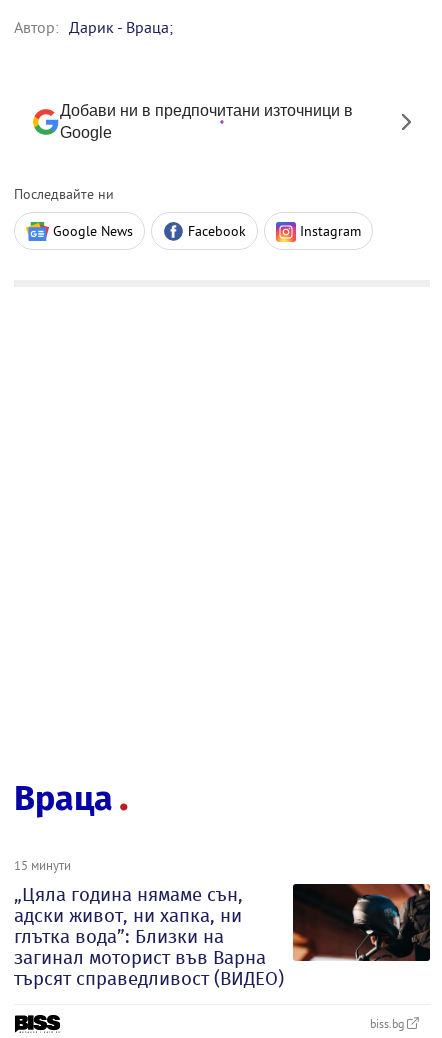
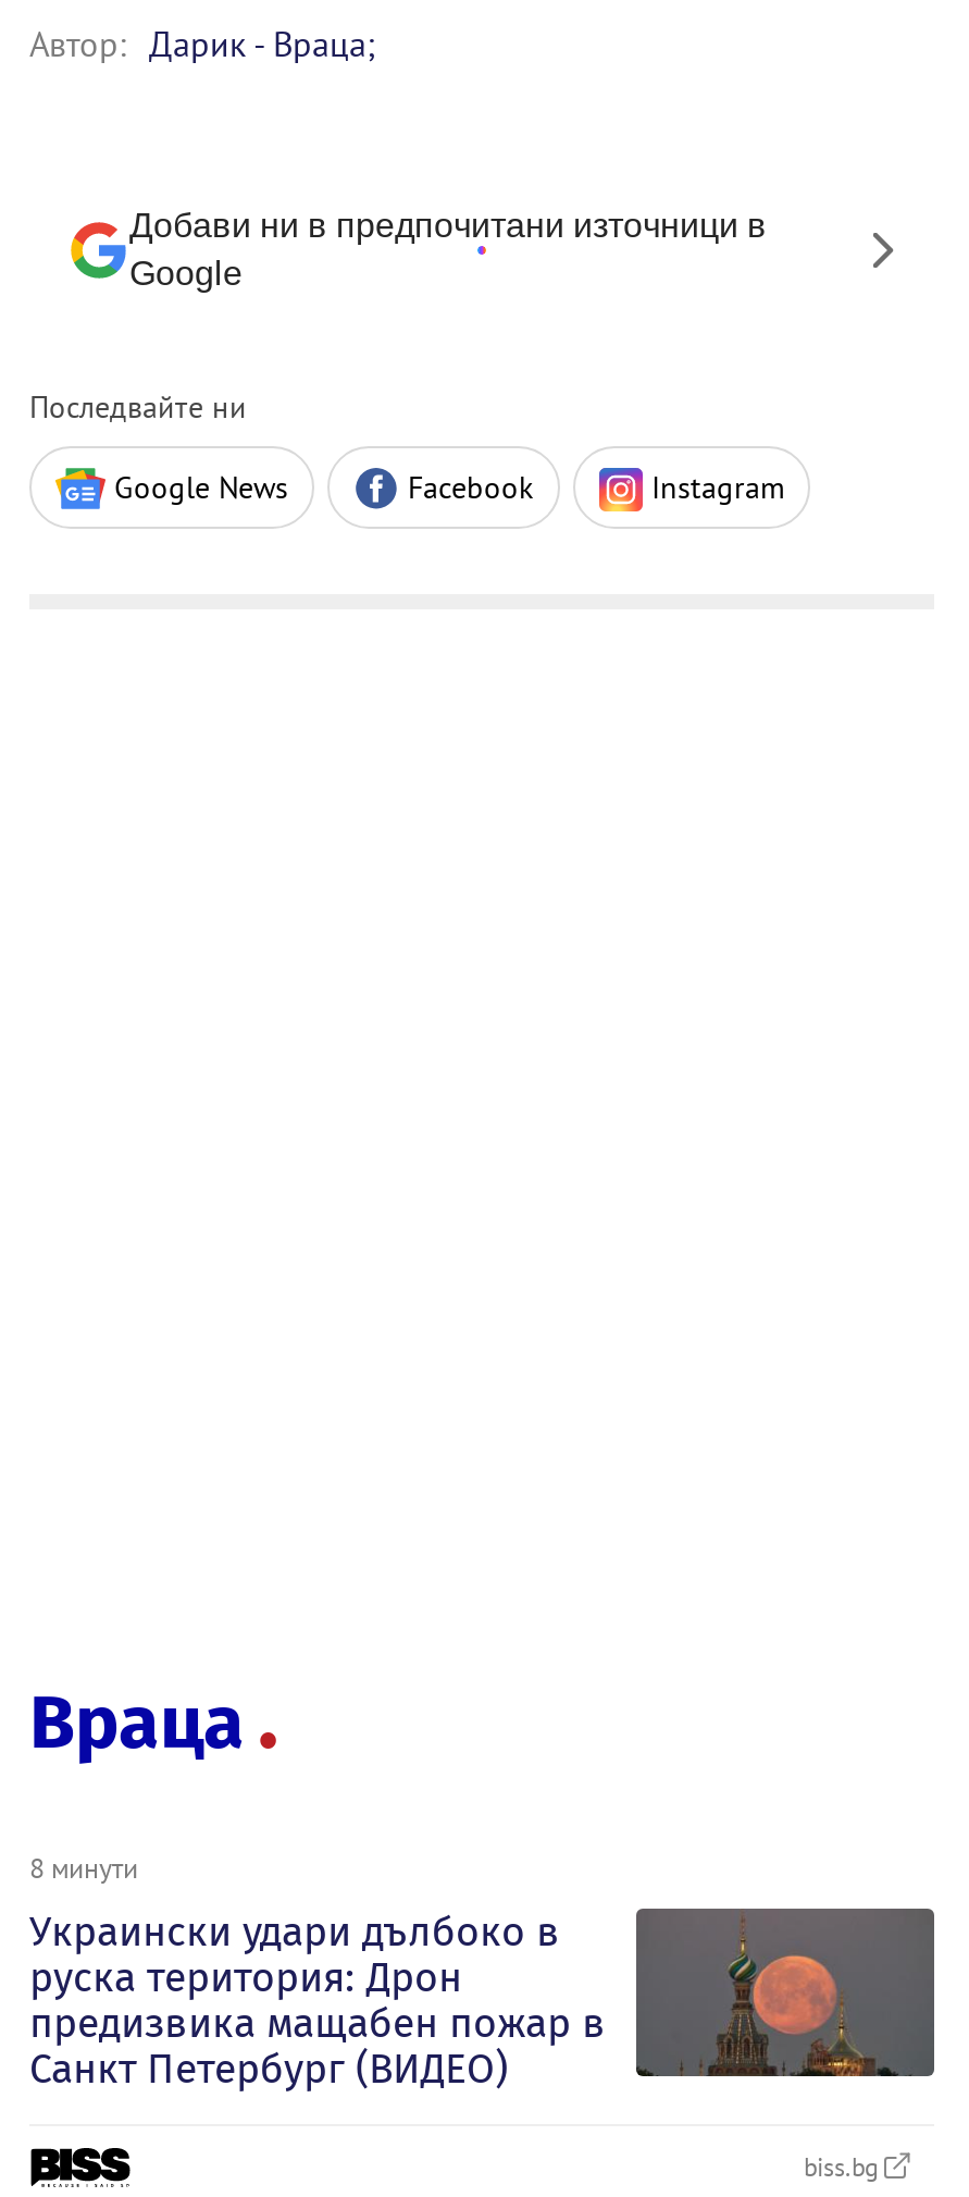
[14,857,431,990] [image] | 15 минути | „Цяла година нямаме сън, | адски живот, ни хапка, ни | глътка вода”: Близки на | загинал моторист във Варна | търсят справедливост (ВИДЕО) -> [29,1850,936,2094] [image] | 8 минути | Украински удари дълбоко в | руска територия: Дрон | предизвика мащабен пожар в | Санкт Петербург (ВИДЕО)

